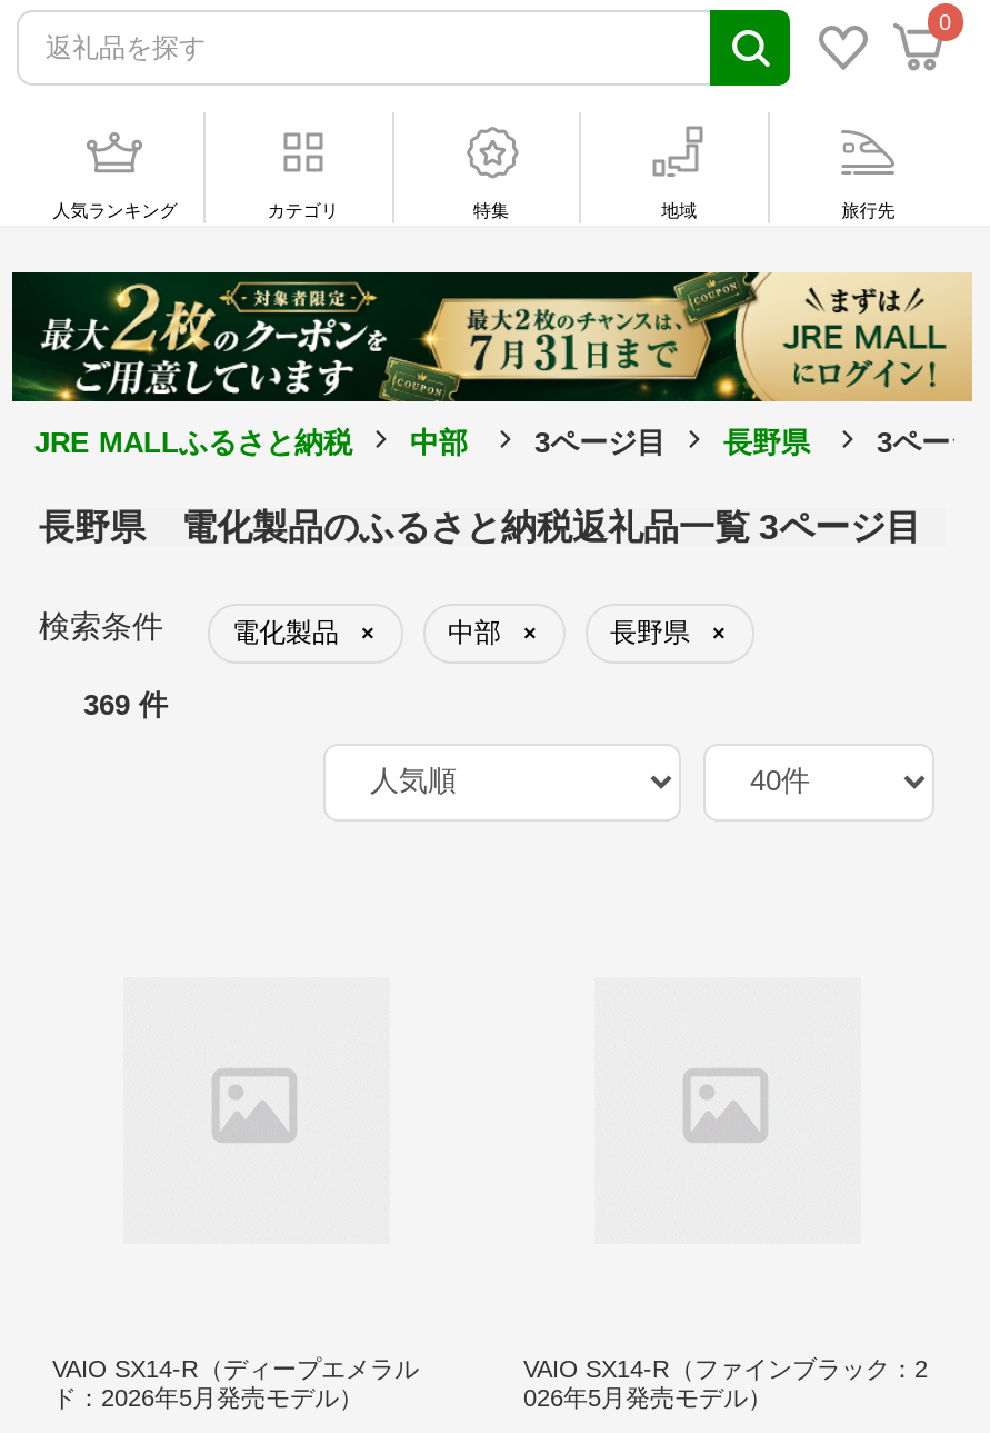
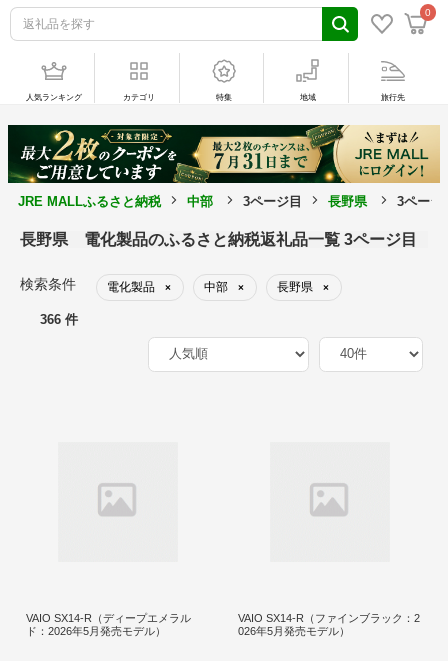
[83,687,168,721] 369 件 -> [40,312,78,327] 366 件

